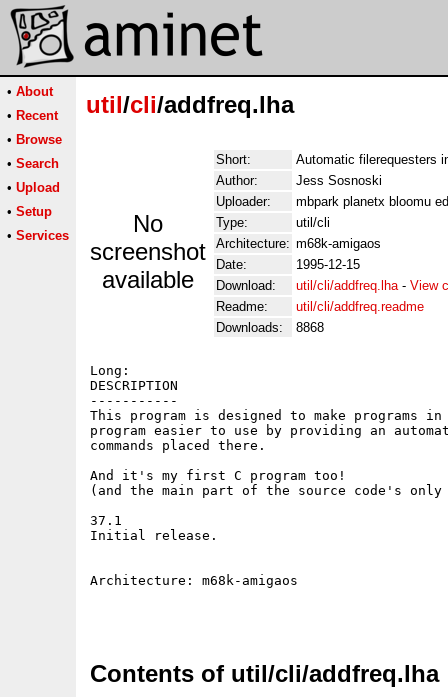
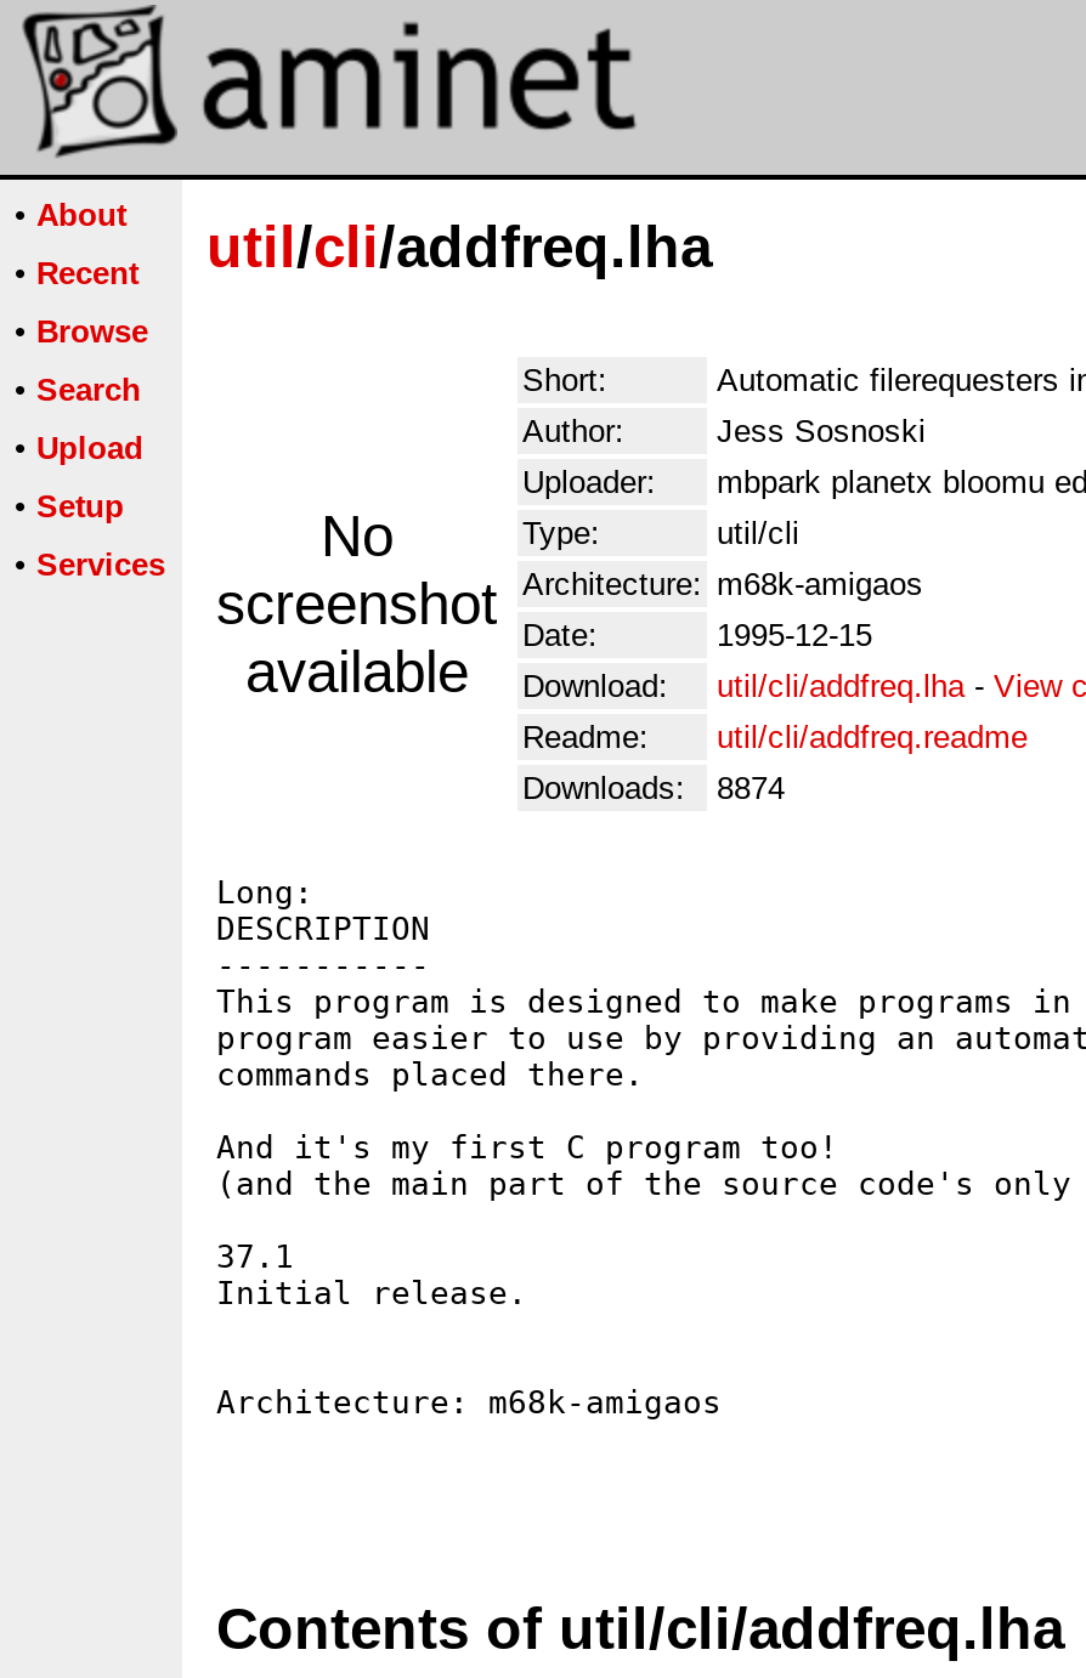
[216,320,324,335] Downloads: 8868 -> [522,770,785,806] Downloads: 8874

